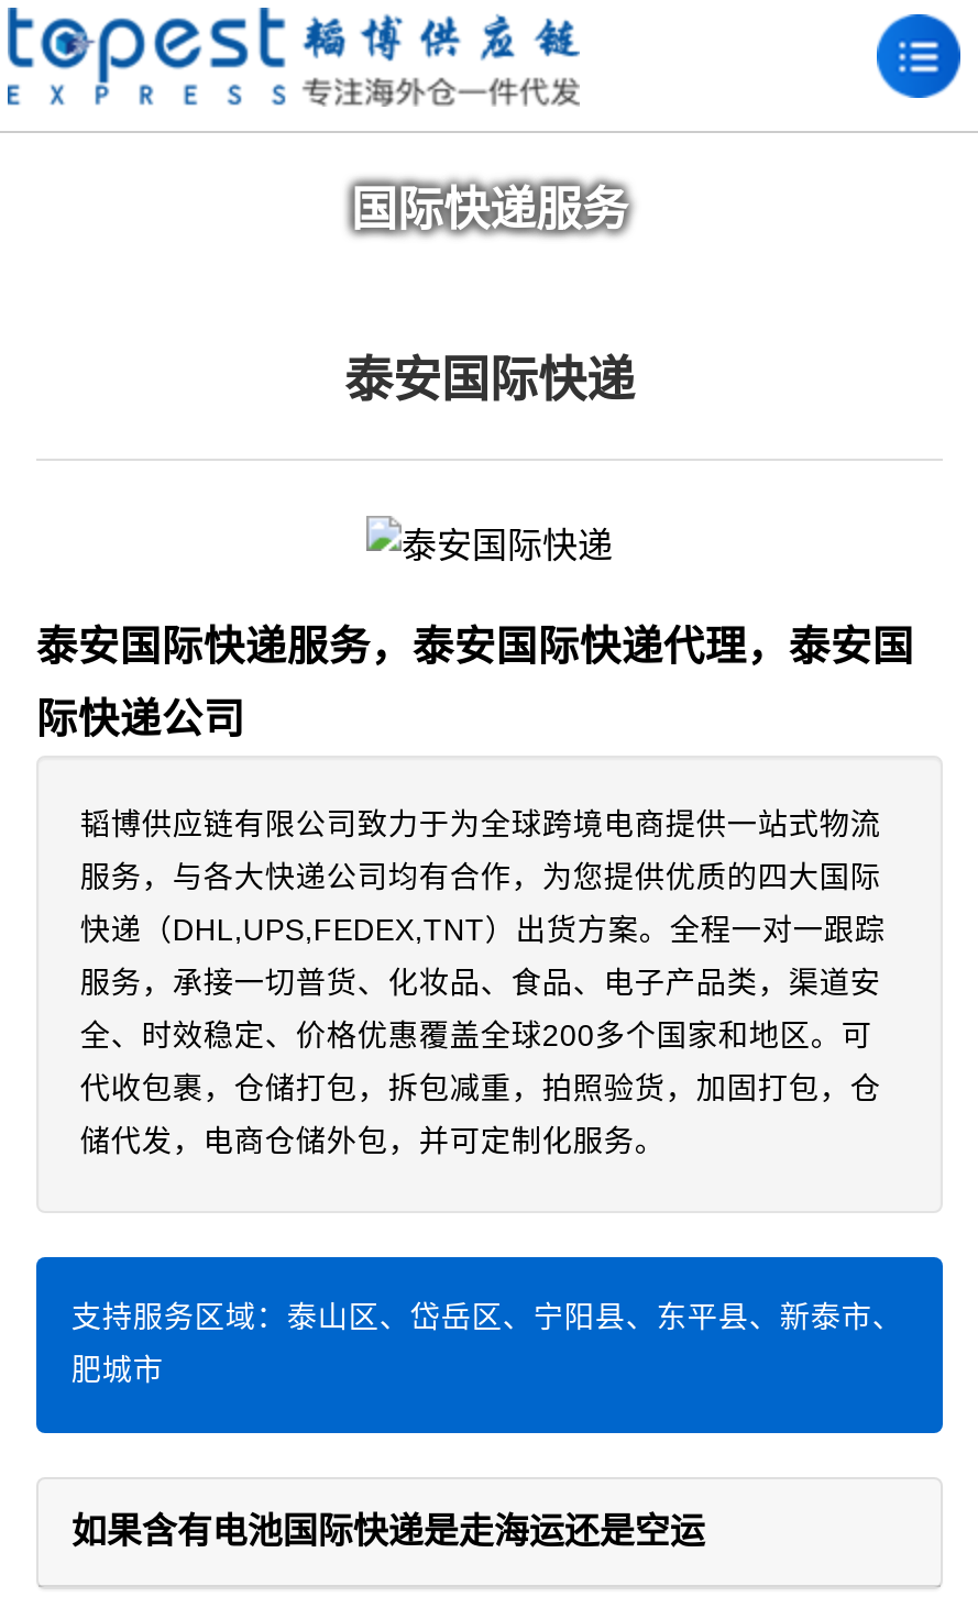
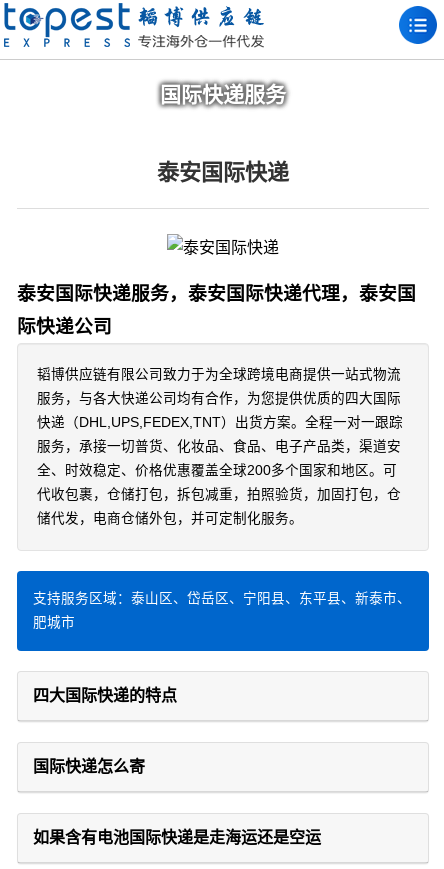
none -> [33,687,177,704] 四大国际快递的特点
none -> [33,758,145,775] 国际快递怎么寄

